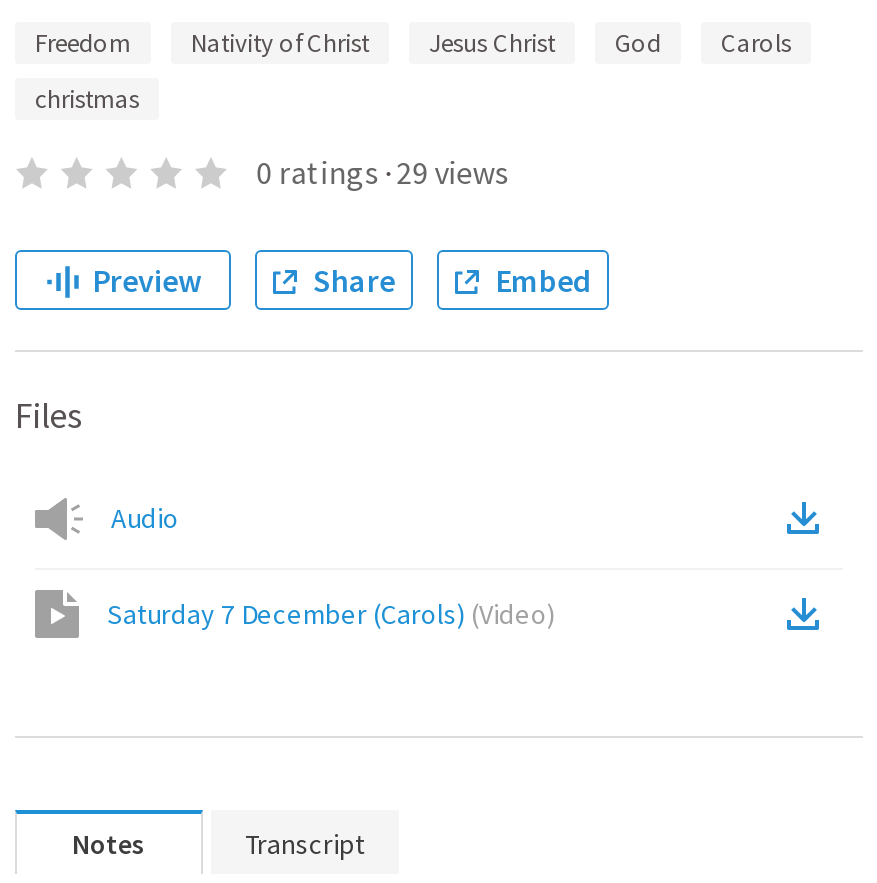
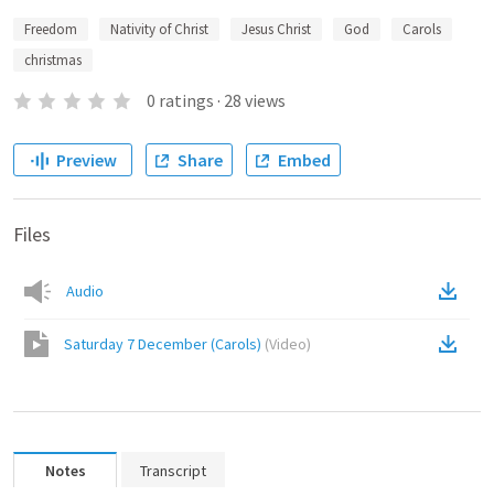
[256,152,508,192] 0 ratings · 29 views -> [146,89,285,111] 0 ratings · 28 views

